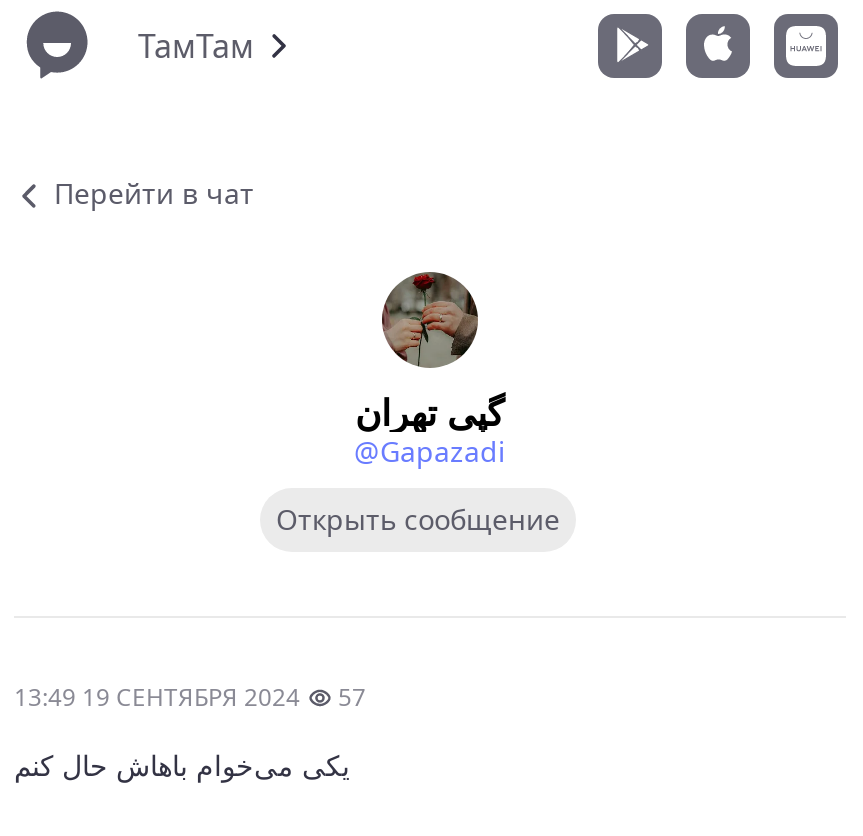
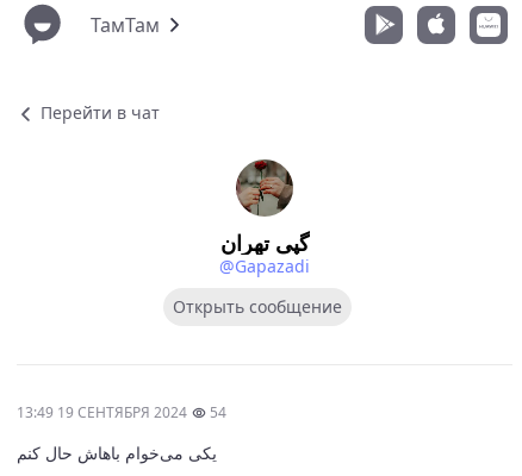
[14,680,366,714] 13:49 19 СЕНТЯБРЯ 2024 57 -> [17,402,226,422] 13:49 19 СЕНТЯБРЯ 2024 54

